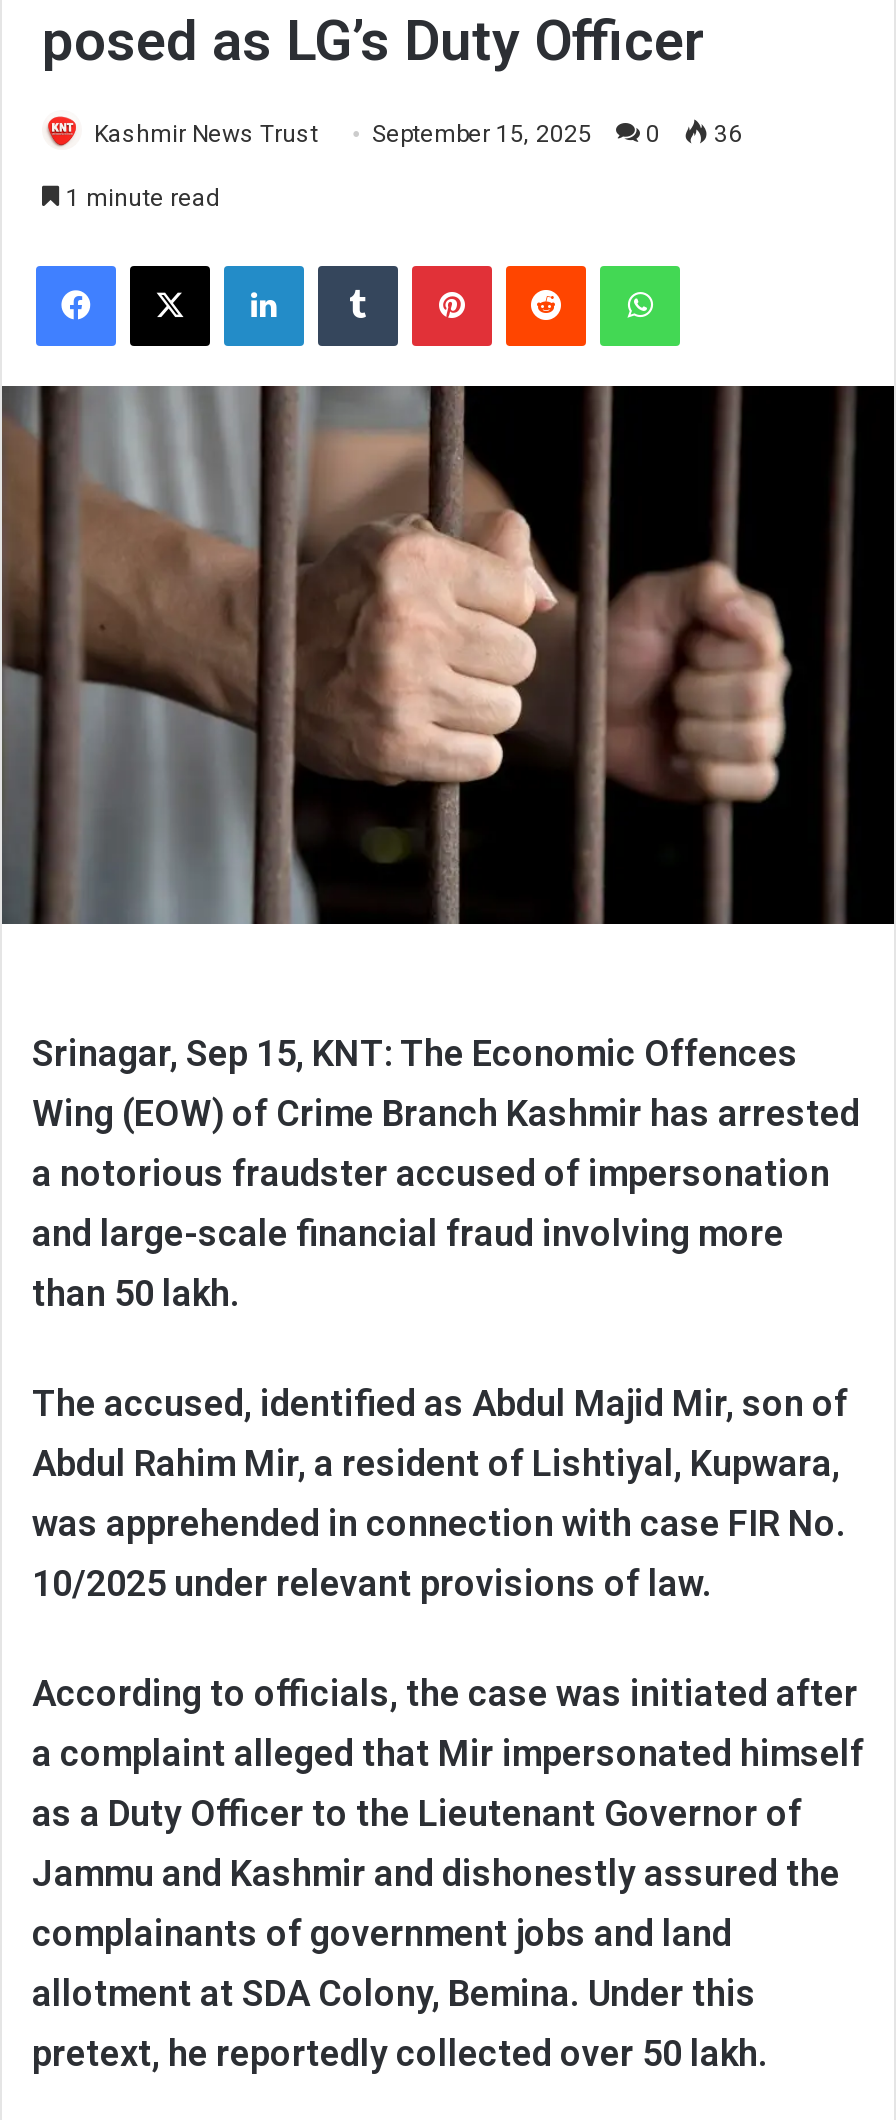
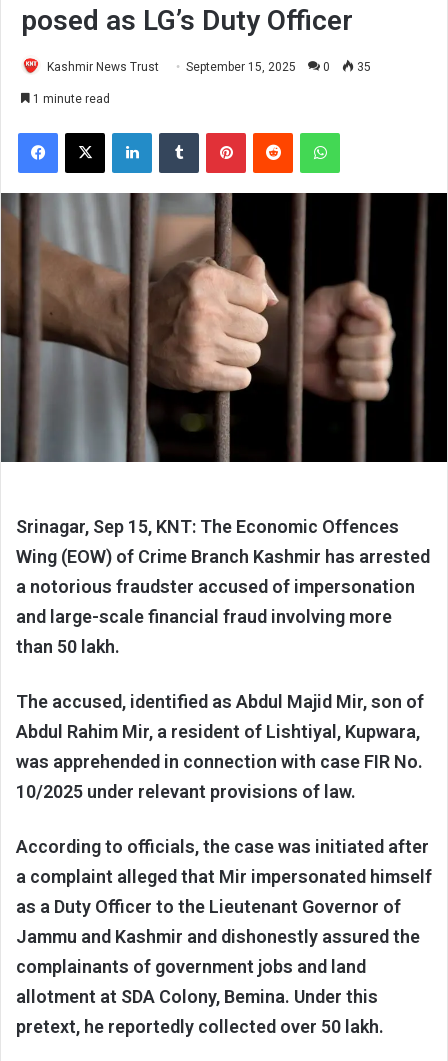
[94,120,742,148] Kashmir News Trust September 15, 2025 0 36 -> [47,60,371,74] Kashmir News Trust September 15, 2025 0 35

